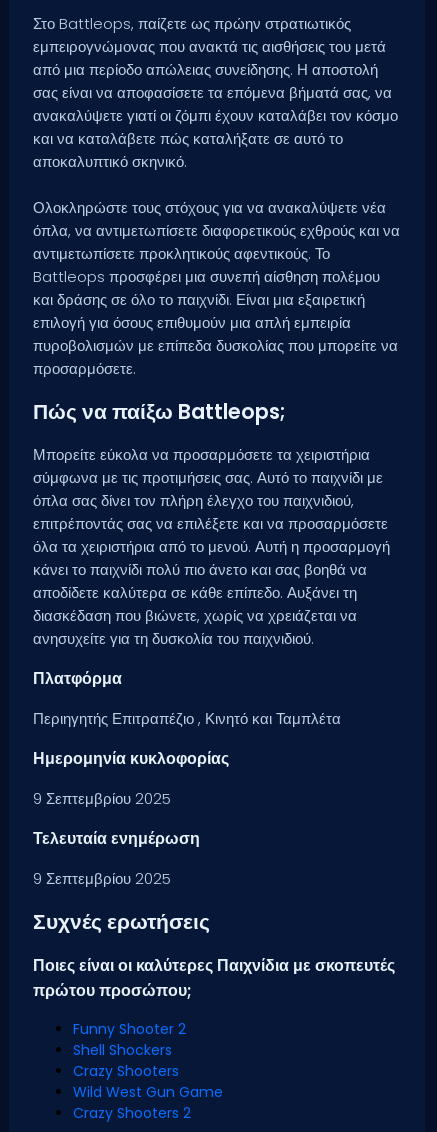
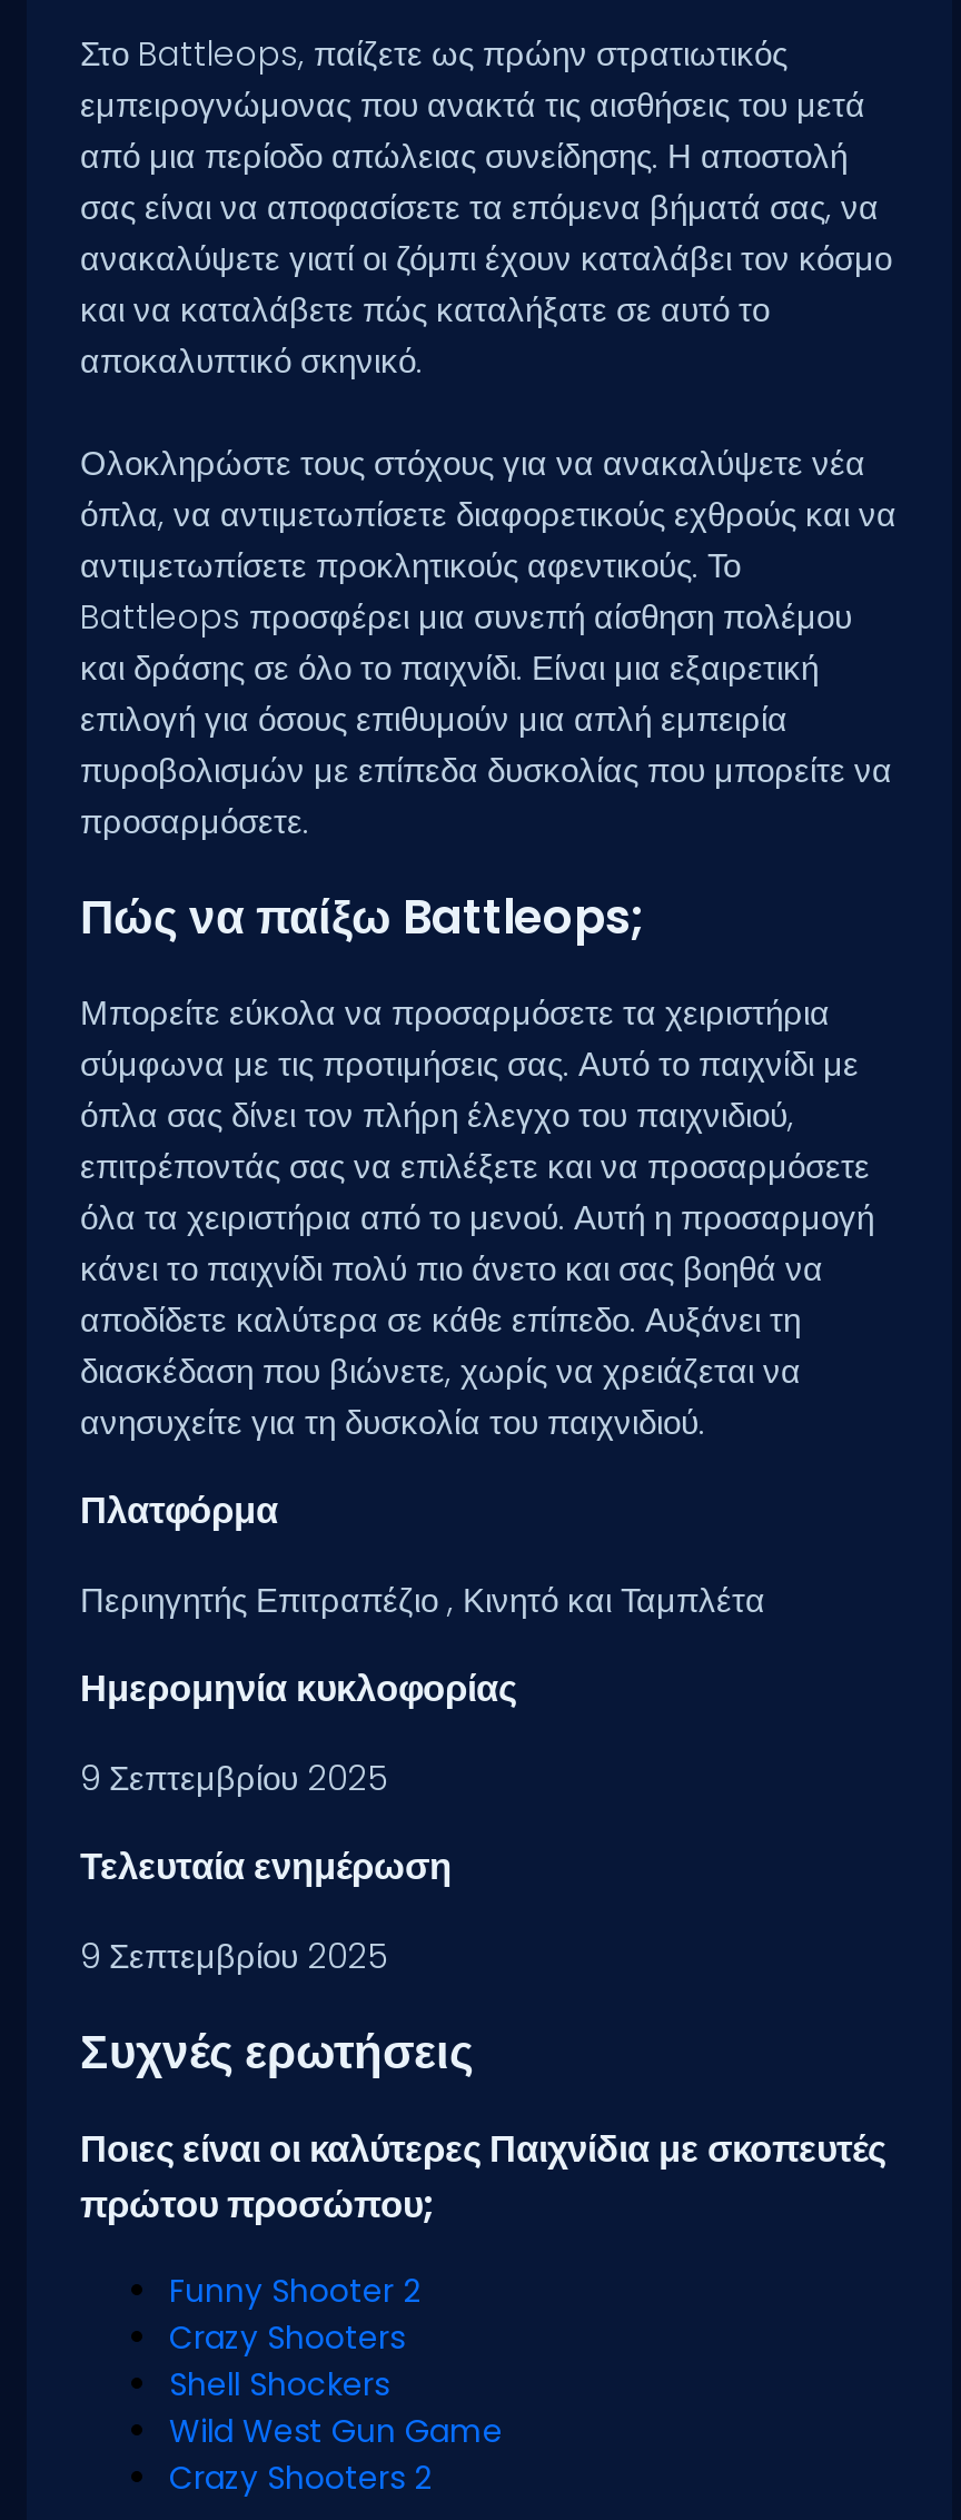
moved [73,1040,172,1060] -> [169,2362,389,2407]: Shell Shockers
moved [73,1061,179,1081] -> [169,2315,405,2360]: Crazy Shooters

